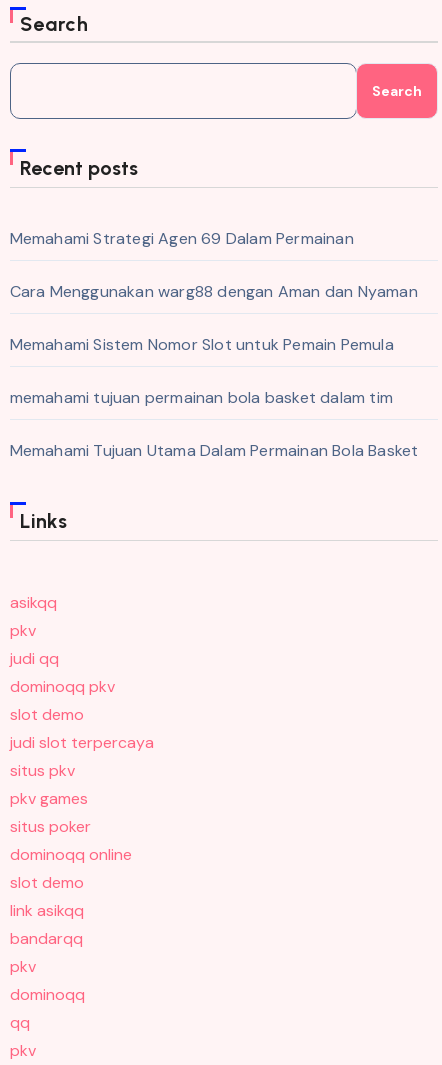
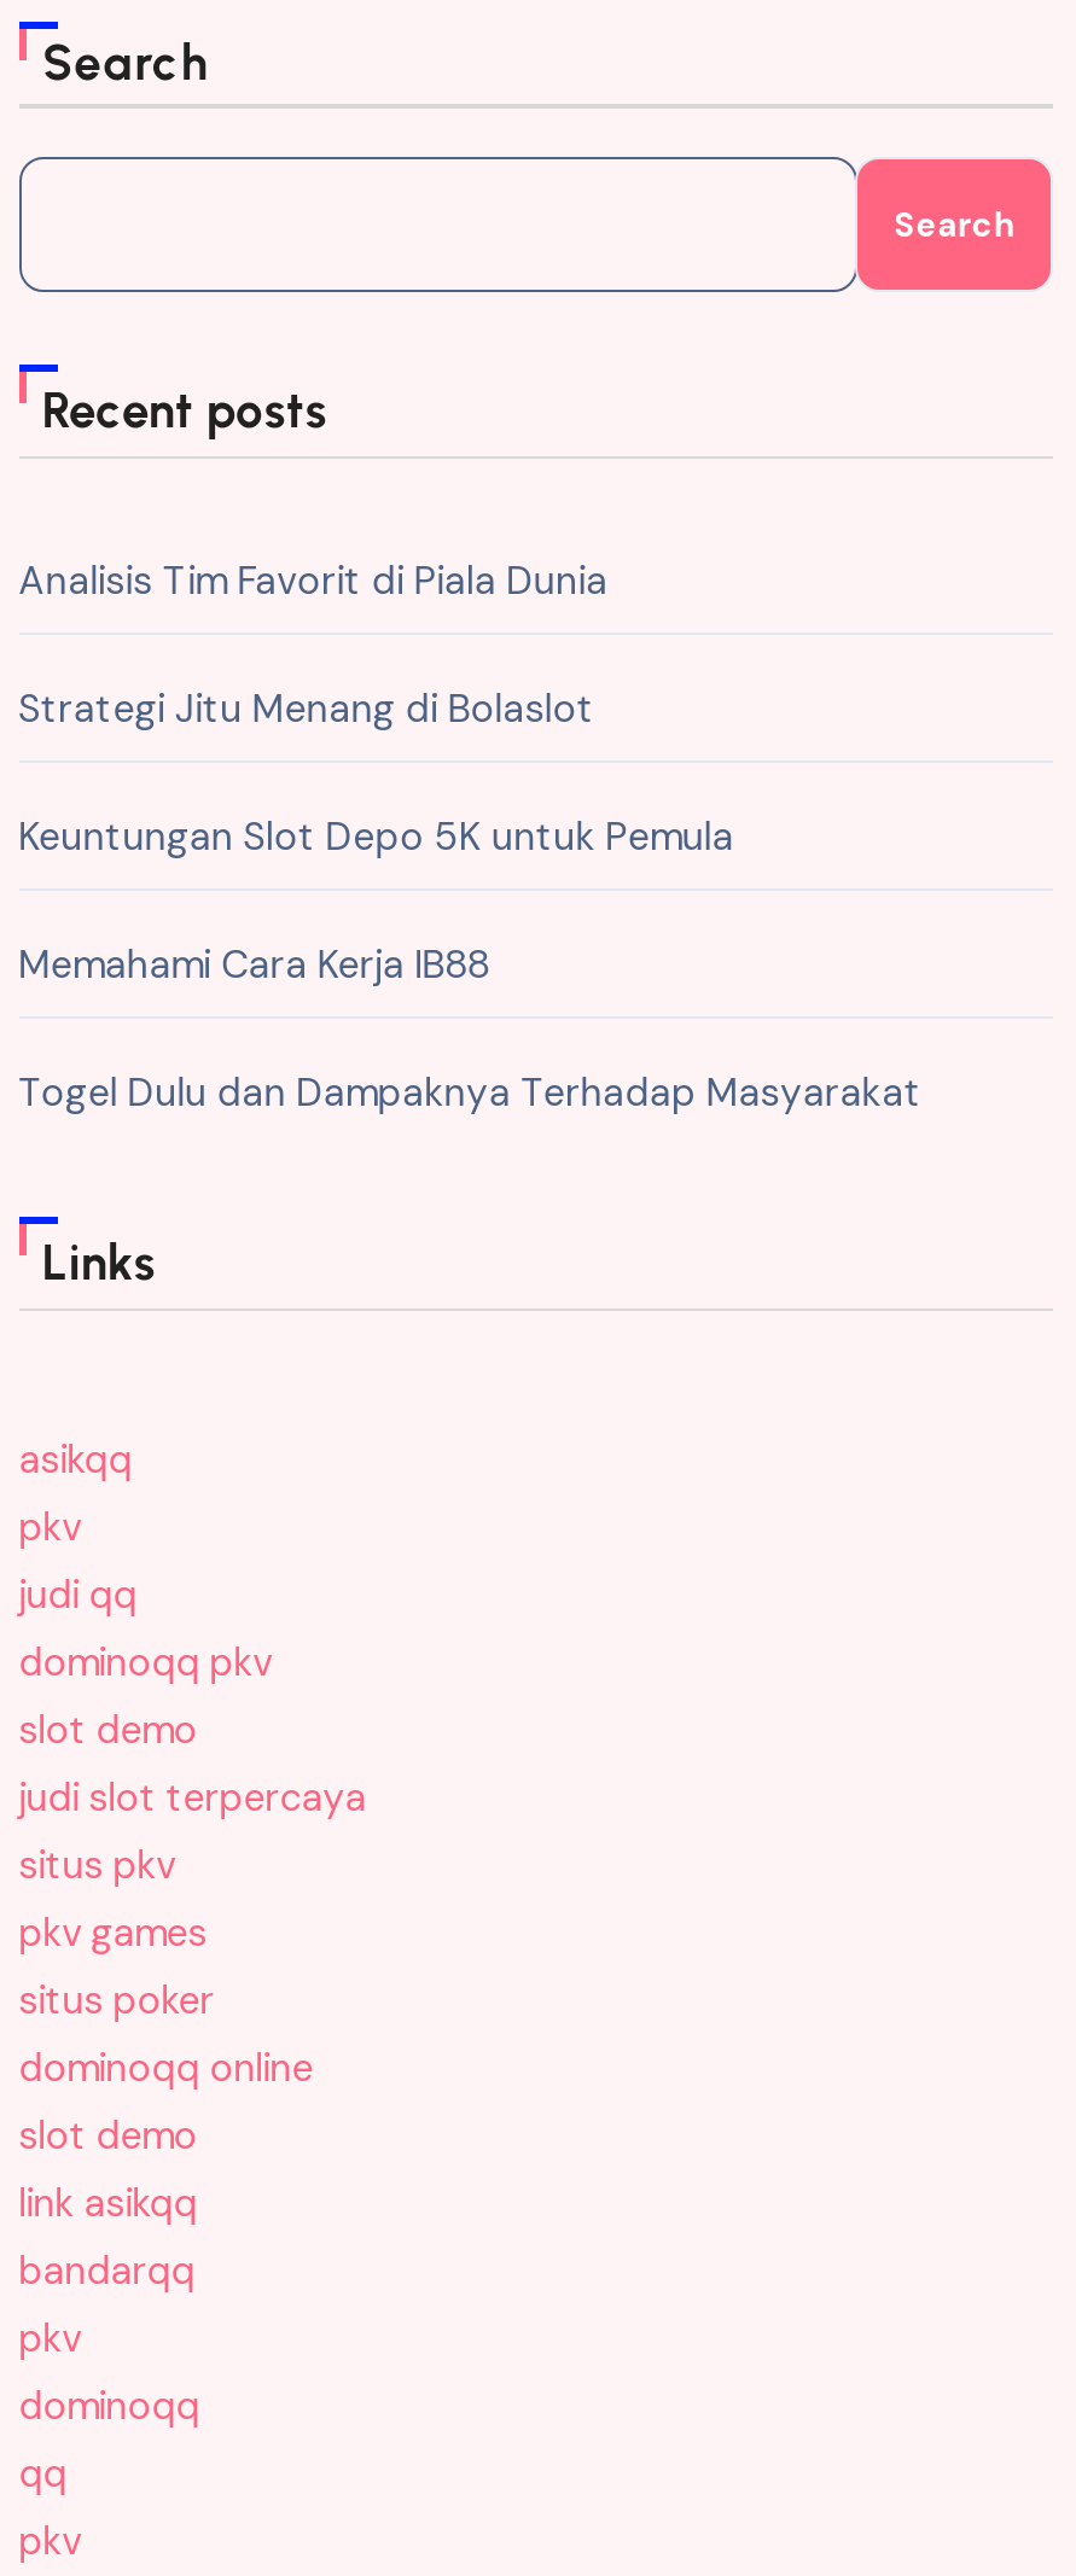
[10,228,354,249] Memahami Strategi Agen 69 Dalam Permainan -> [18,555,608,606] Analisis Tim Favorit di Piala Dunia
[10,281,418,302] Cara Menggunakan warg88 dengan Aman dan Nyaman -> [18,683,594,734] Strategi Jitu Menang di Bolaslot
[10,334,394,355] Memahami Sistem Nomor Slot untuk Pemain Pemula -> [18,811,734,862] Keuntungan Slot Depo 5K untuk Pemula
[10,387,393,408] memahami tujuan permainan bola basket dalam tim -> [18,939,489,990] Memahami Cara Kerja IB88
[10,440,418,461] Memahami Tujuan Utama Dalam Permainan Bola Basket -> [18,1067,921,1118] Togel Dulu dan Dampaknya Terhadap Masyarakat

